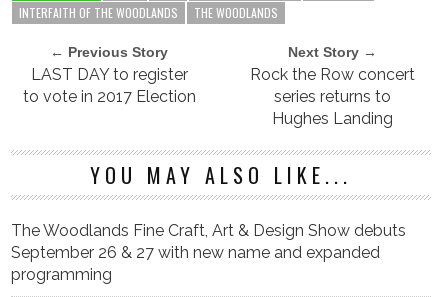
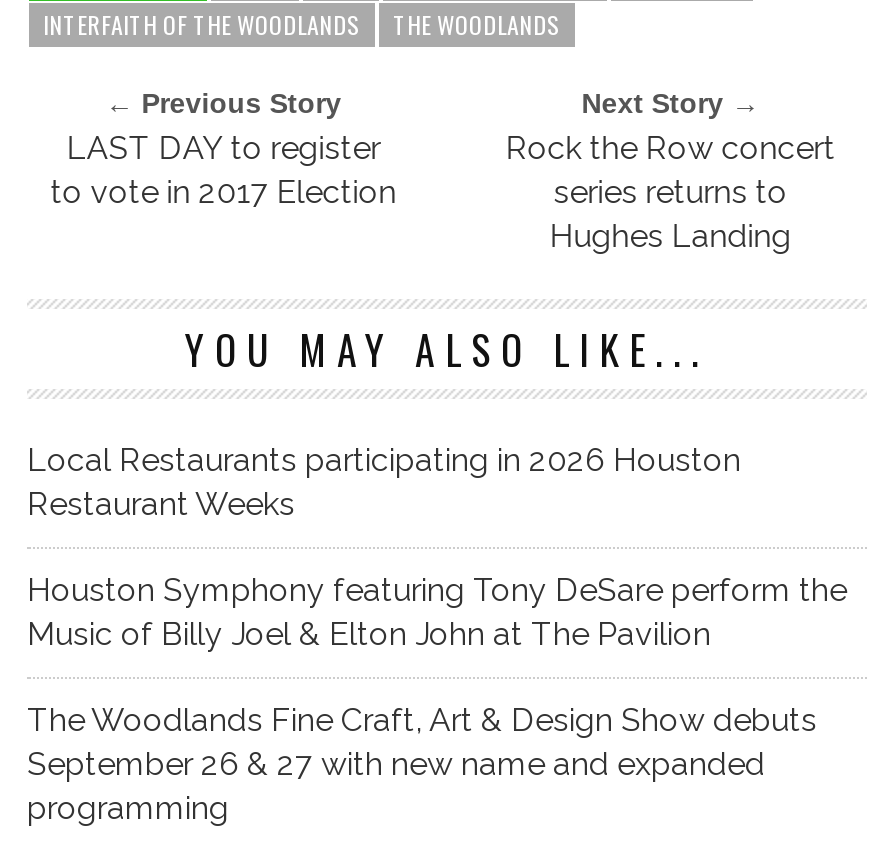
none -> [27,442,847,654] Local Restaurants participating in 2026 Houston | Restaurant Weeks | Houston Symphony featuring Tony DeSare perform the | Music of Billy Joel & Elton John at The Pavilion

